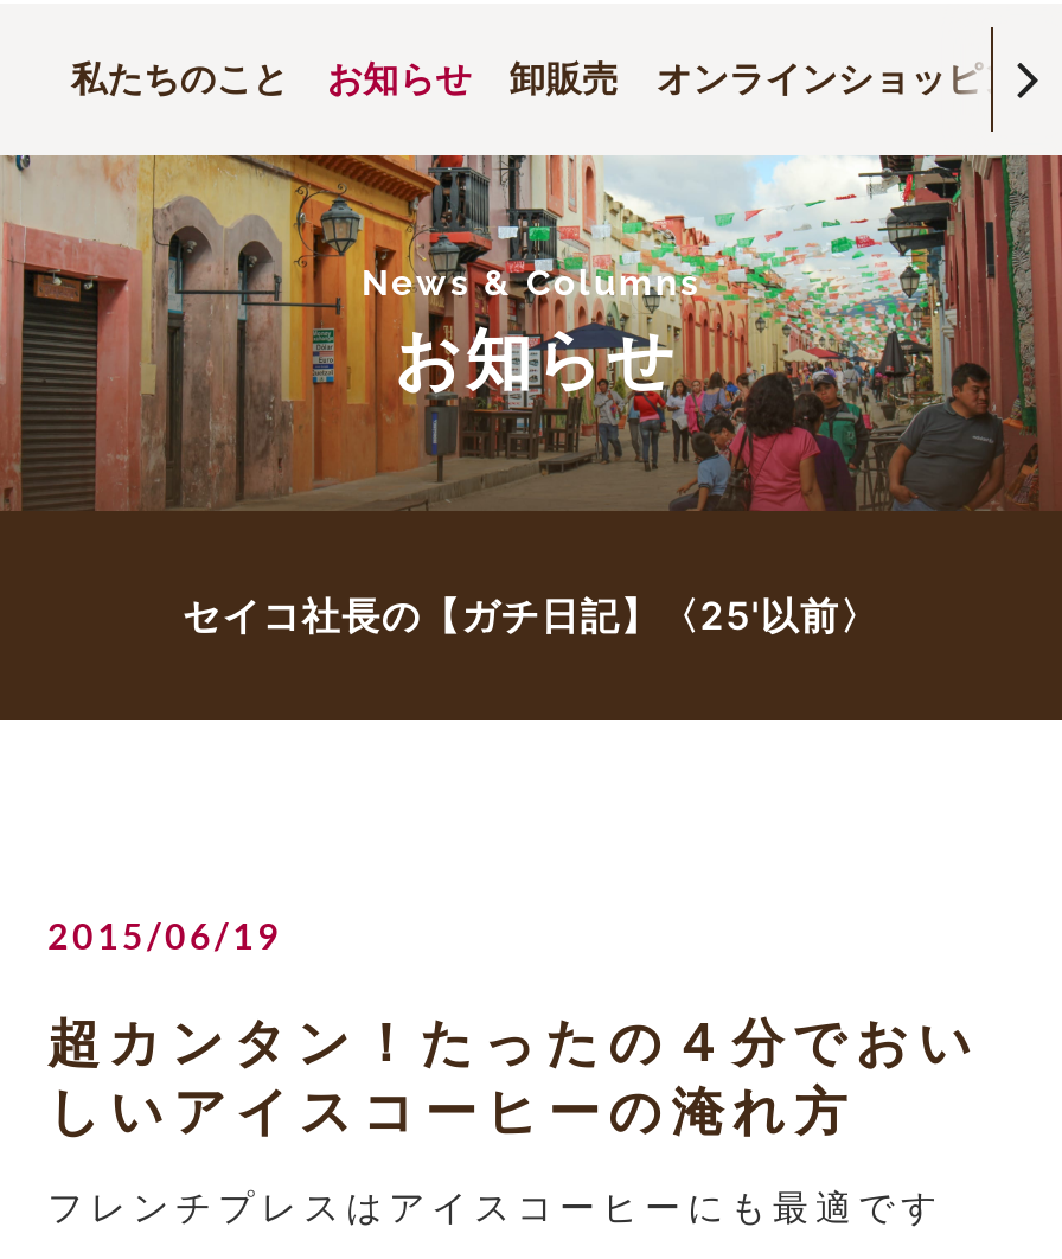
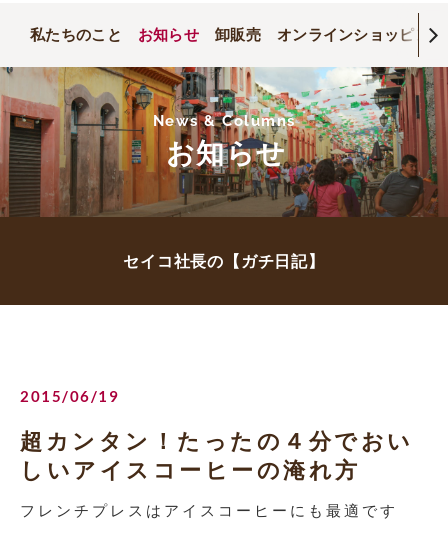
[182,590,880,638] セイコ社長の【ガチ日記】〈25'以前〉 -> [123,250,325,270] セイコ社長の【ガチ日記】

